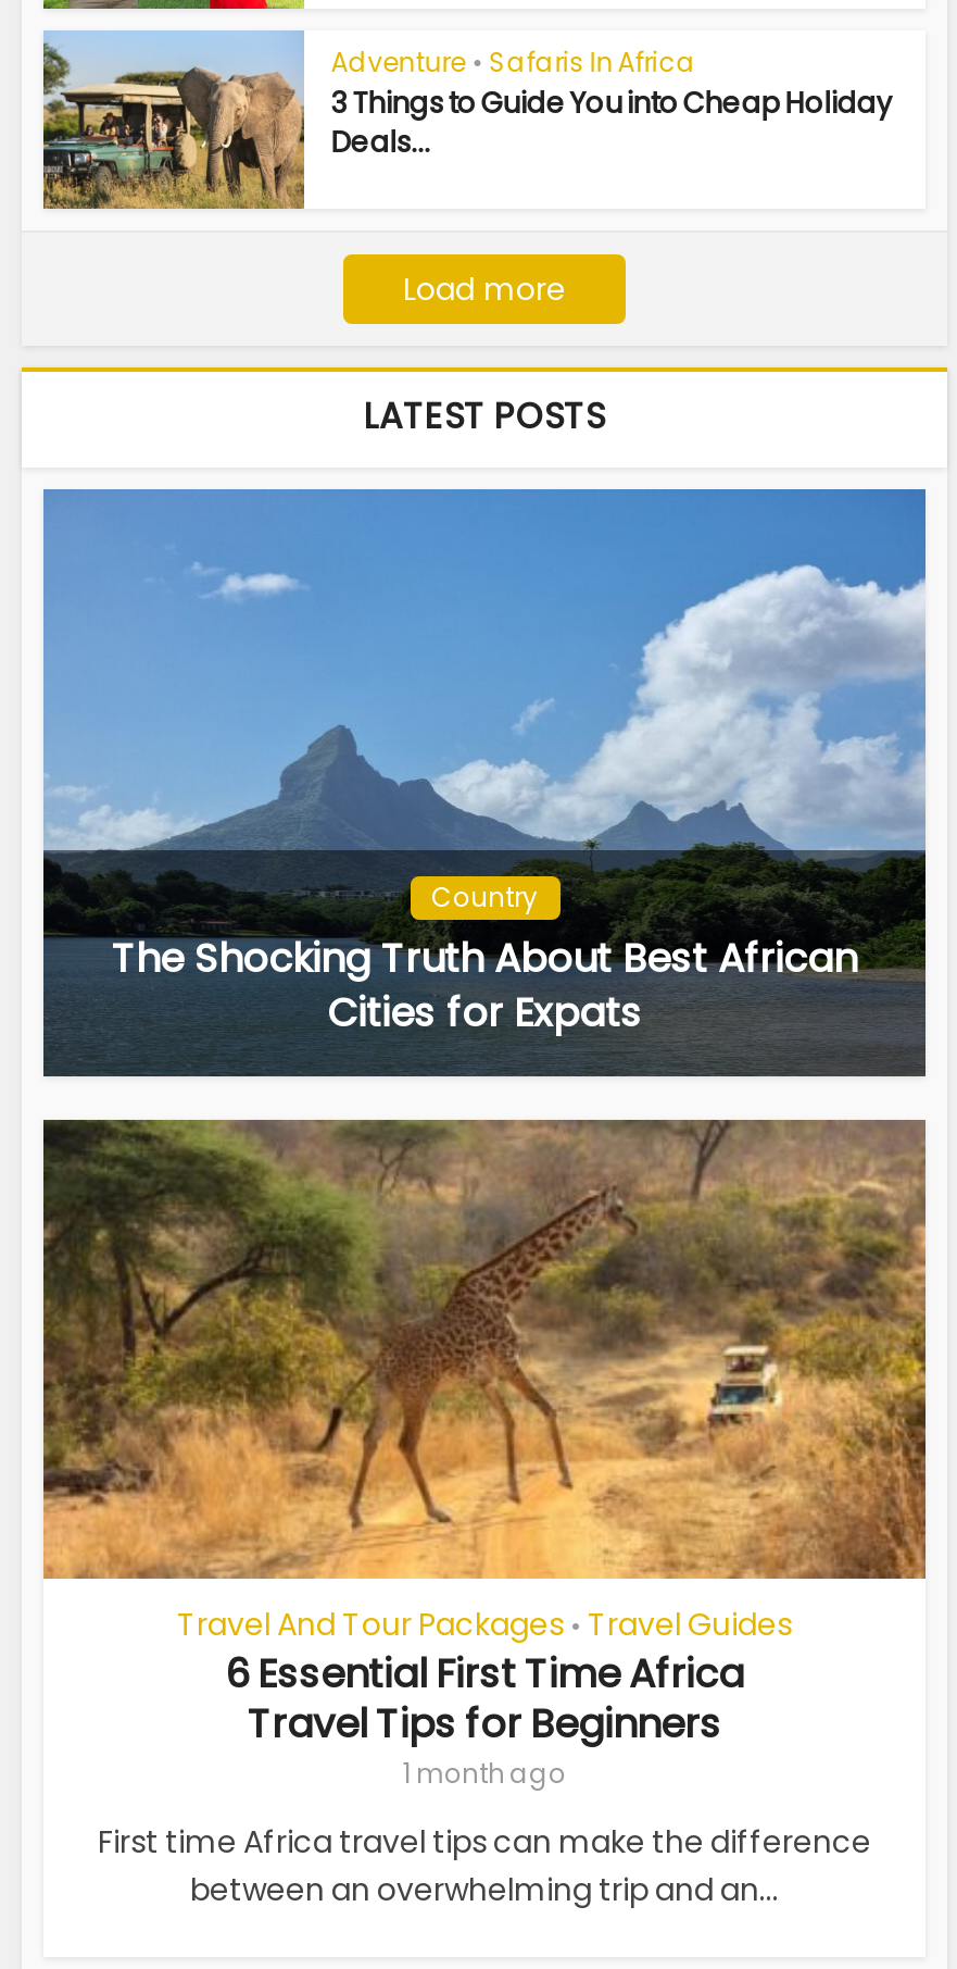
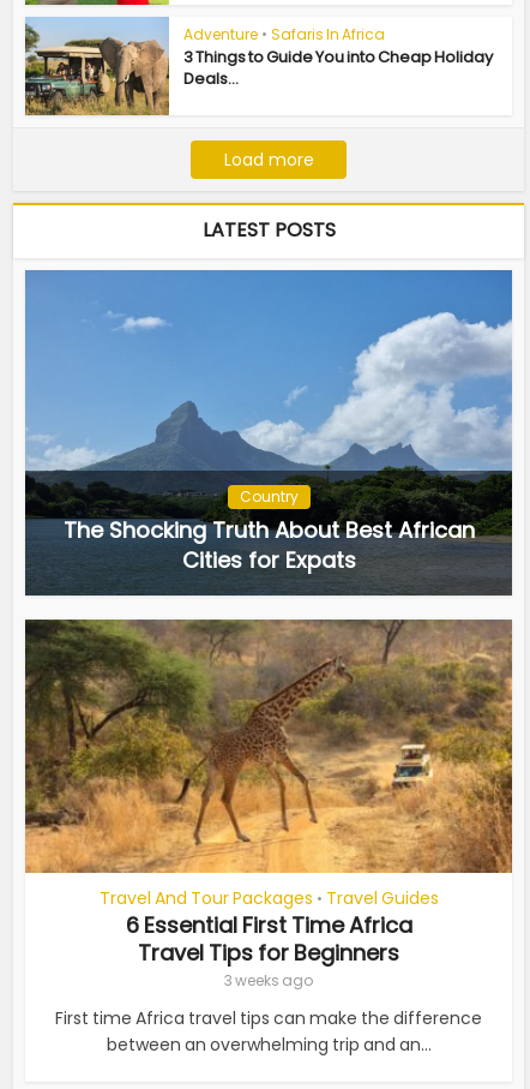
[403,1756,566,1793] 1 month ago -> [224,970,313,990] 3 weeks ago

